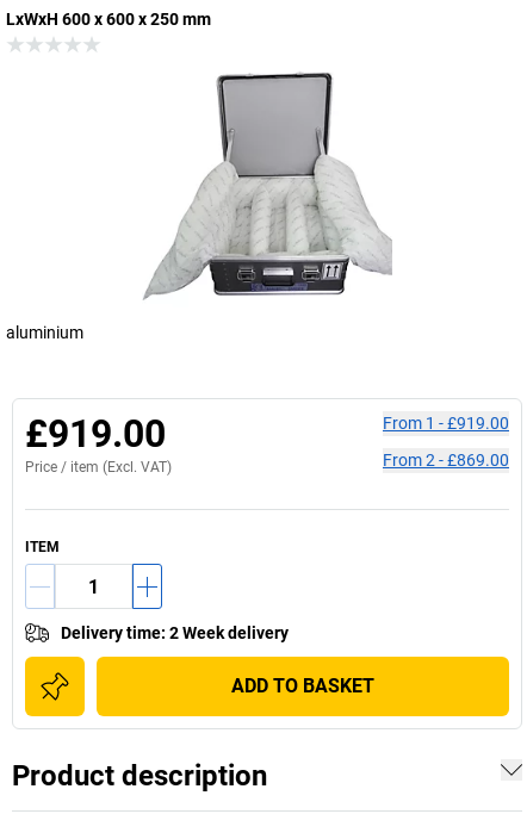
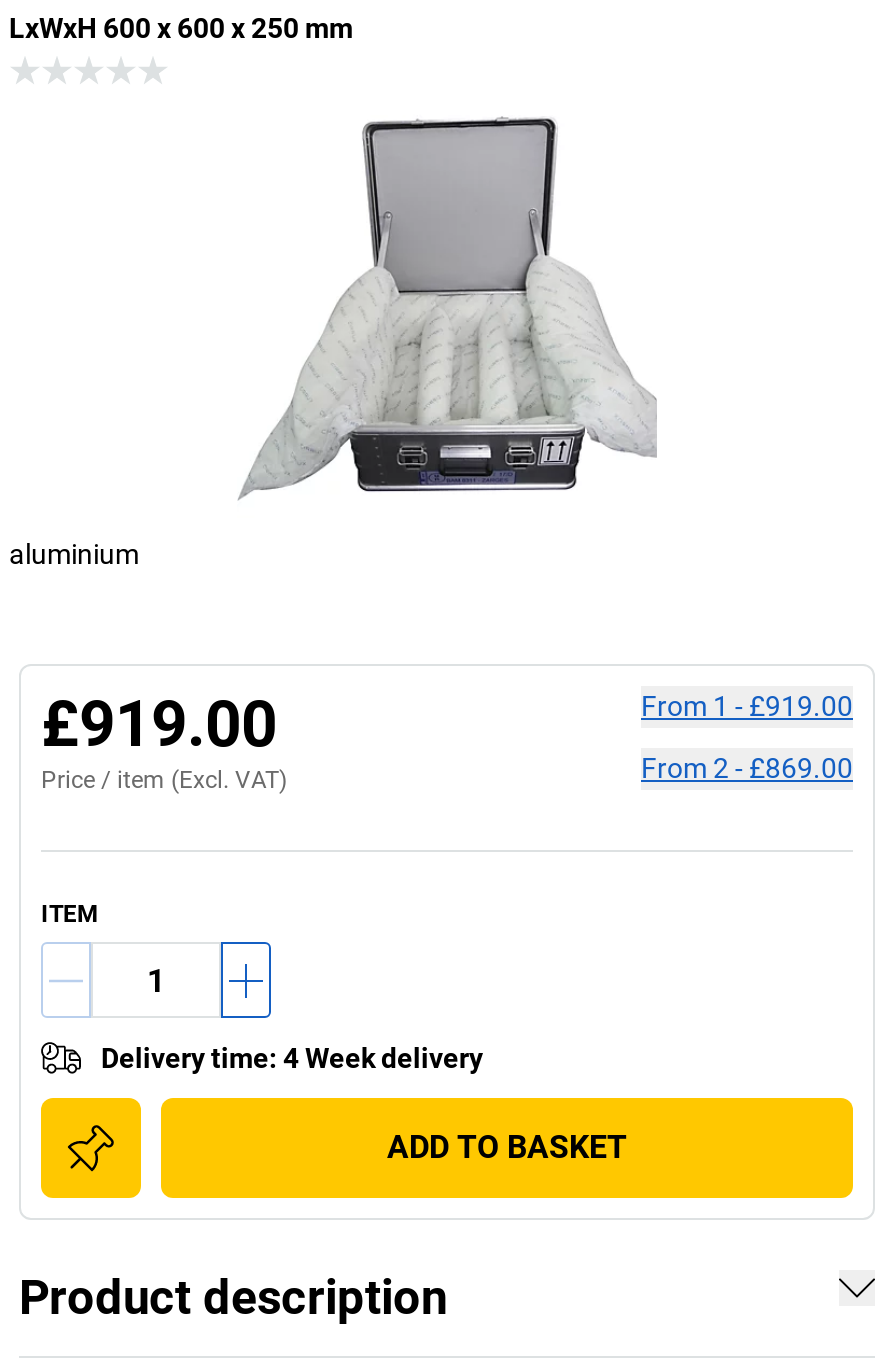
[61,623,289,642] Delivery time: 2 Week delivery -> [101,1042,483,1074] Delivery time: 4 Week delivery

